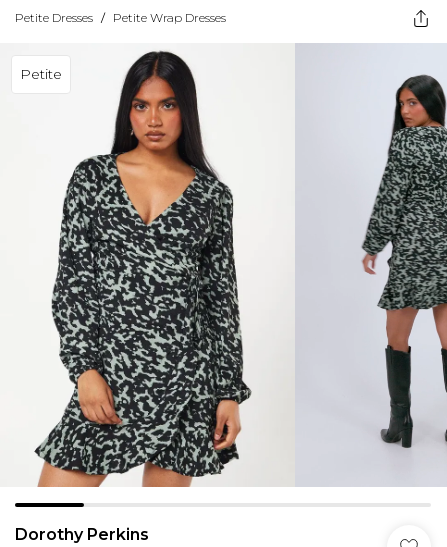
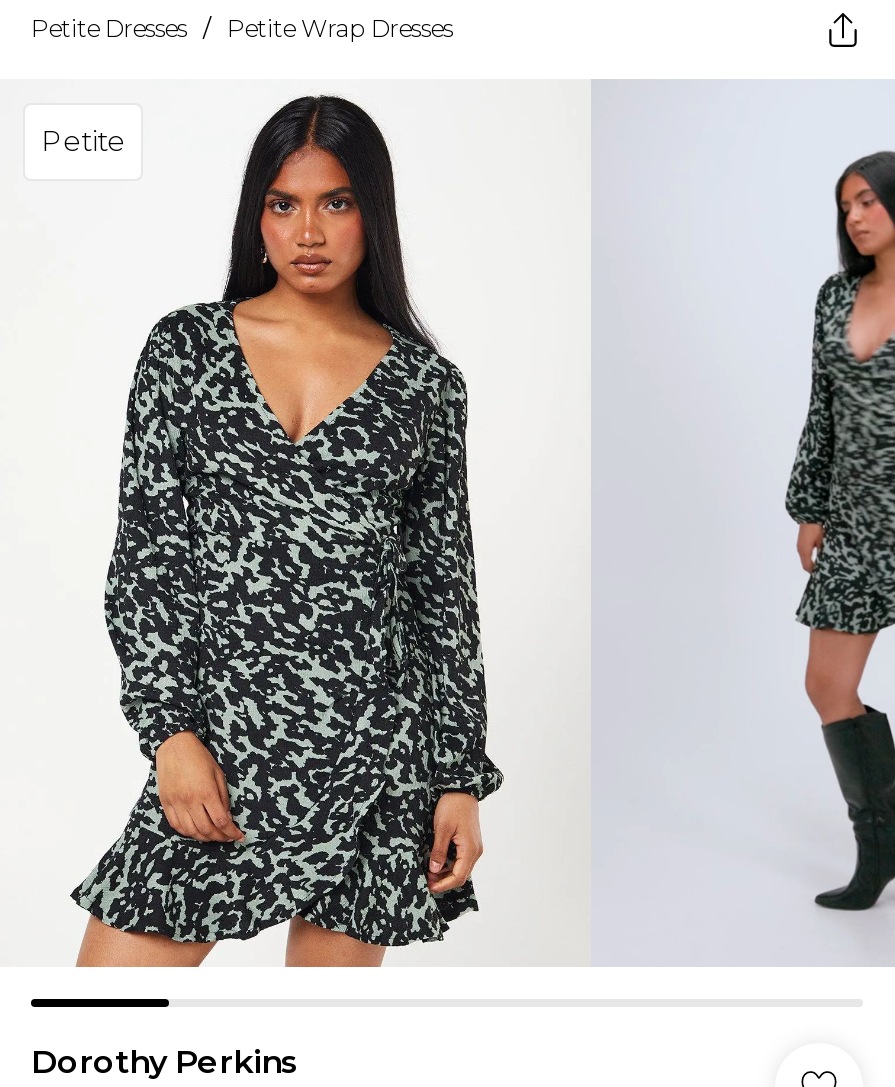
[361,74,444,460] [image] -> [725,143,889,915] [image]

